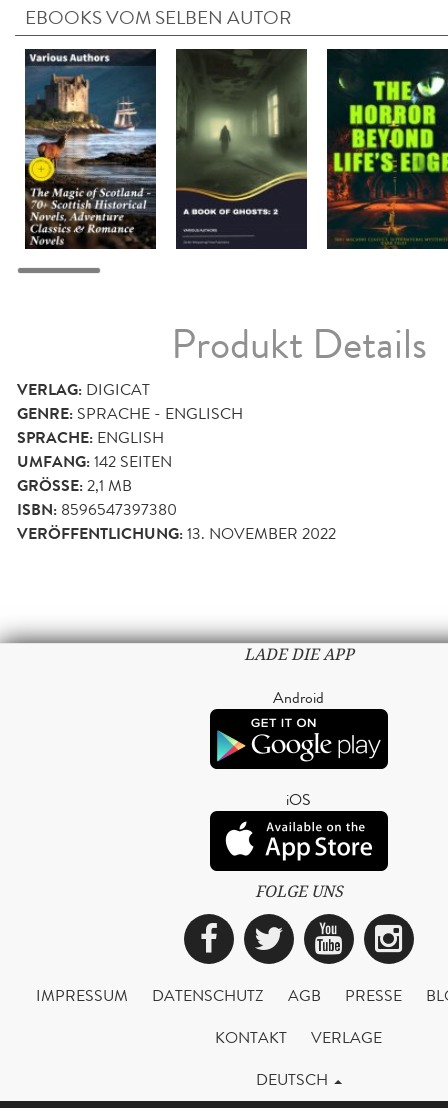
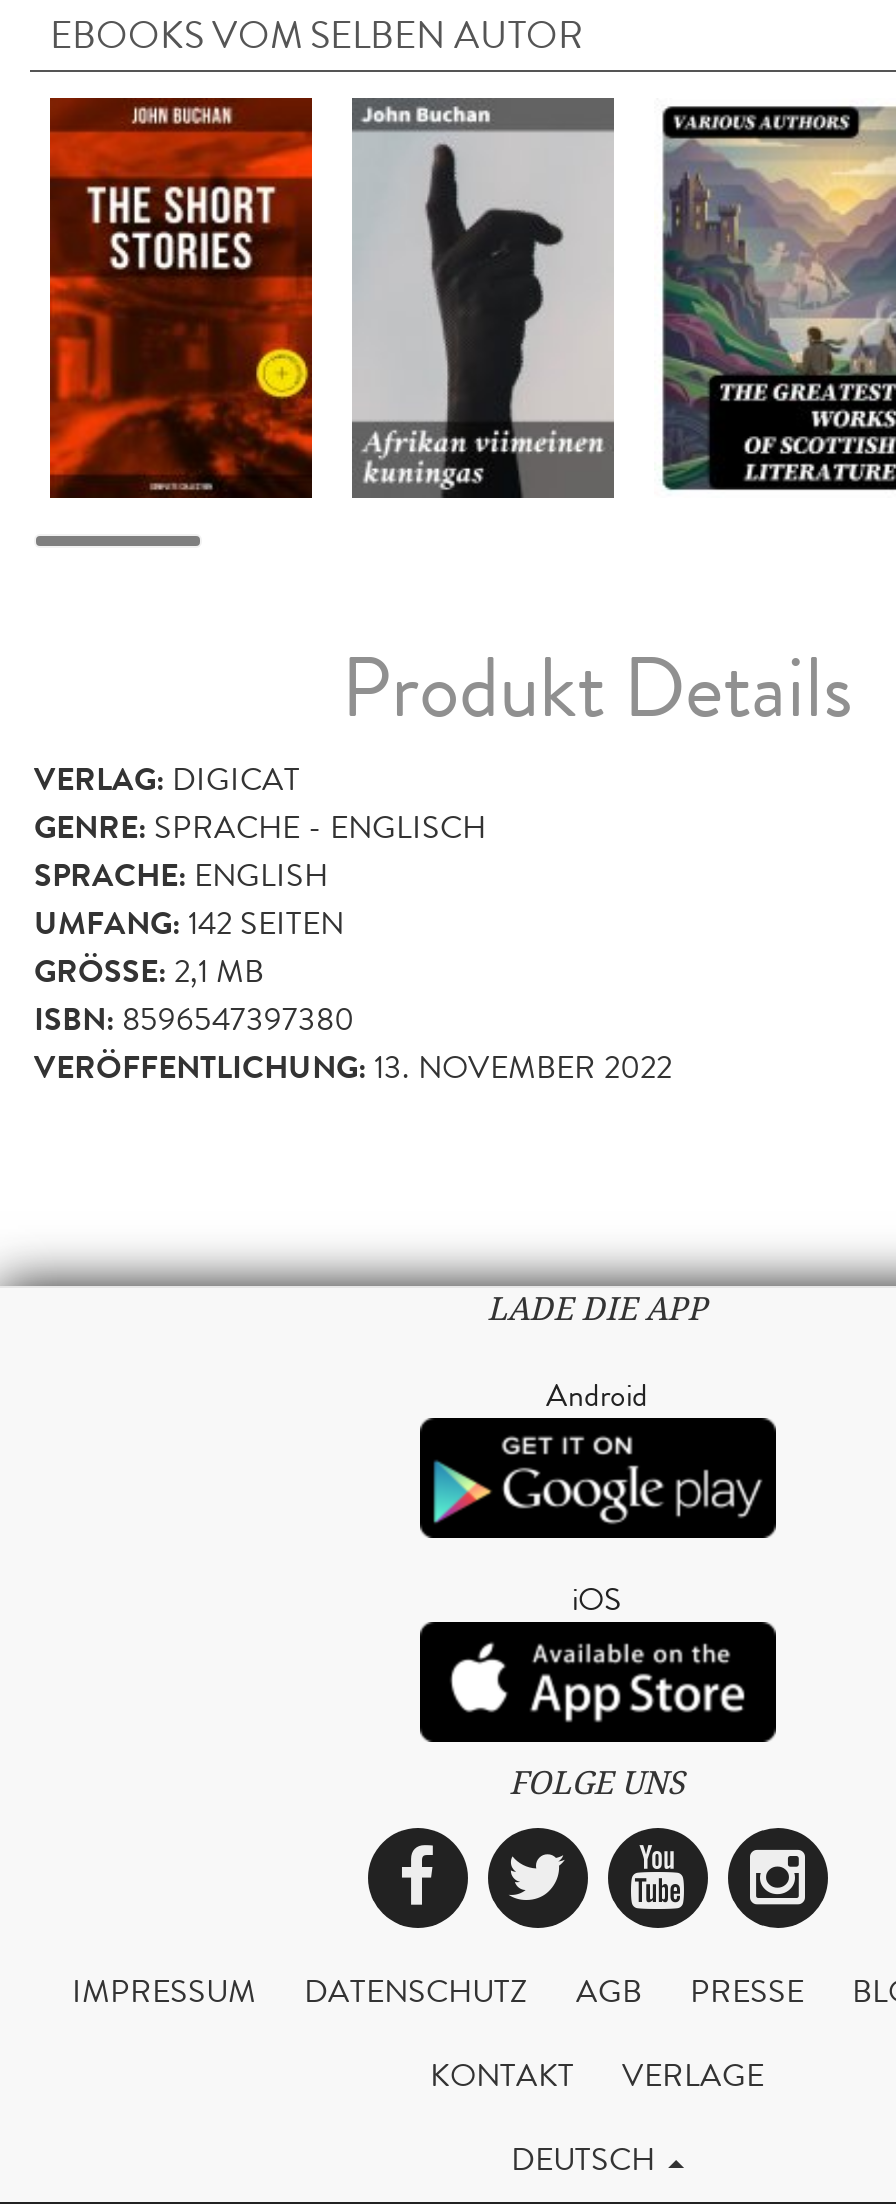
[24,49,157,249] [image] -> [48,98,314,498] [image]
[176,50,308,248] [image] -> [352,98,614,498] [image]
[326,48,445,250] [image] -> [654,98,890,498] [image]

